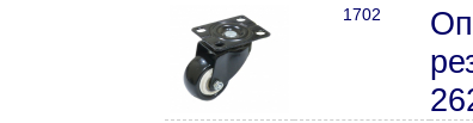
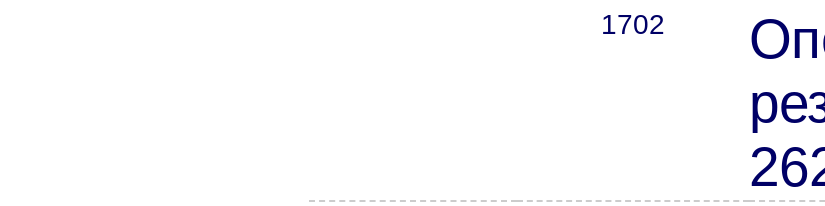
[183,14,271,103] [image] -> none

